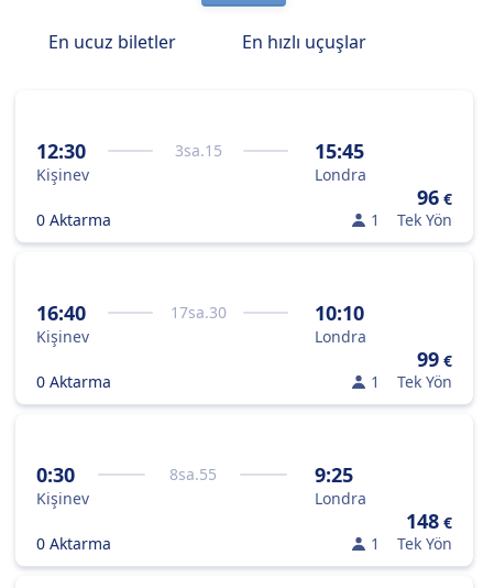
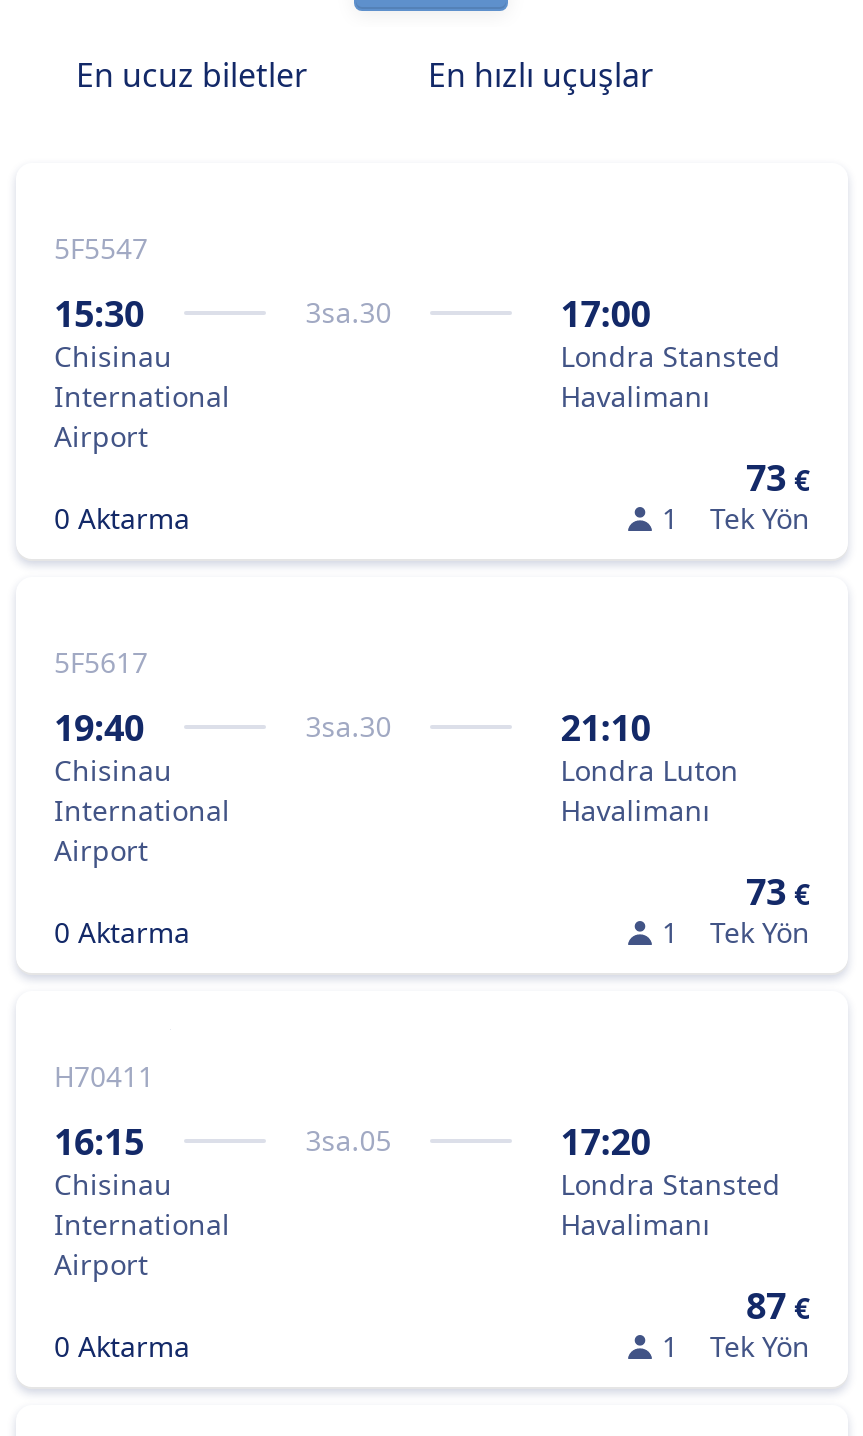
[36,138,222,185] 12:30 | 3sa.15 | Kişinev -> [54,229,391,455] 5F5547 | 15:30 | 3sa.30 | Chisinau | International | Airport
[315,138,452,210] 15:45 | Londra | 96 € -> [561,289,810,501] 17:00 | Londra Stansted | Havalimanı | 73 €
[36,300,226,347] 16:40 | 17sa.30 | Kişinev -> [54,643,391,869] 5F5617 | 19:40 | 3sa.30 | Chisinau | International | Airport
[315,300,452,372] 10:10 | Londra | 99 € -> [561,703,810,915] 21:10 | Londra Luton | Havalimanı | 73 €
[36,461,216,509] 0:30 | 8sa.55 | Kişinev -> [54,1057,391,1283] H70411 | 16:15 | 3sa.05 | Chisinau | International | Airport
[315,461,452,534] 9:25 | Londra | 148 € -> [561,1117,810,1329] 17:20 | Londra Stansted | Havalimanı | 87 €

